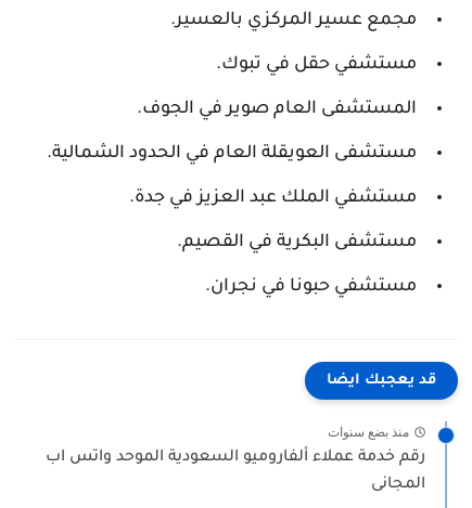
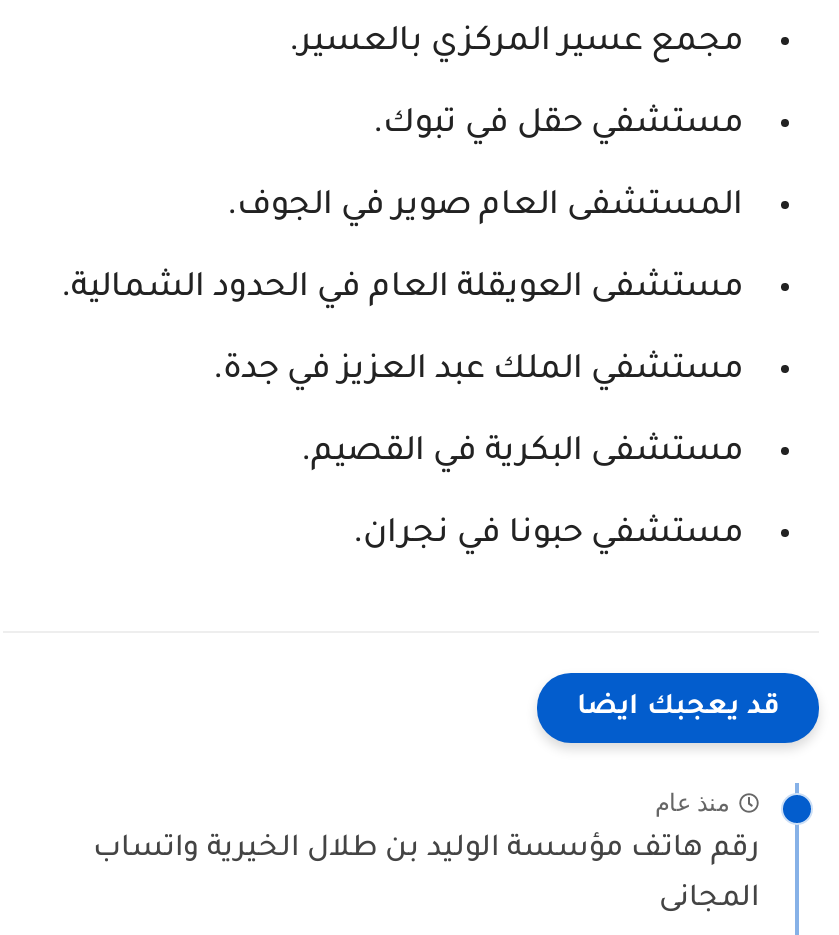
[328,424,409,439] منذ بضع سنوات -> [655,788,729,816] منذ عام
[46,450,425,467] رقم خدمة عملاء ألفاروميو السعودية الموحد واتس اب -> [93,836,759,868] رقم هاتف مؤسسة الوليد بن طلال الخيرية واتساب

